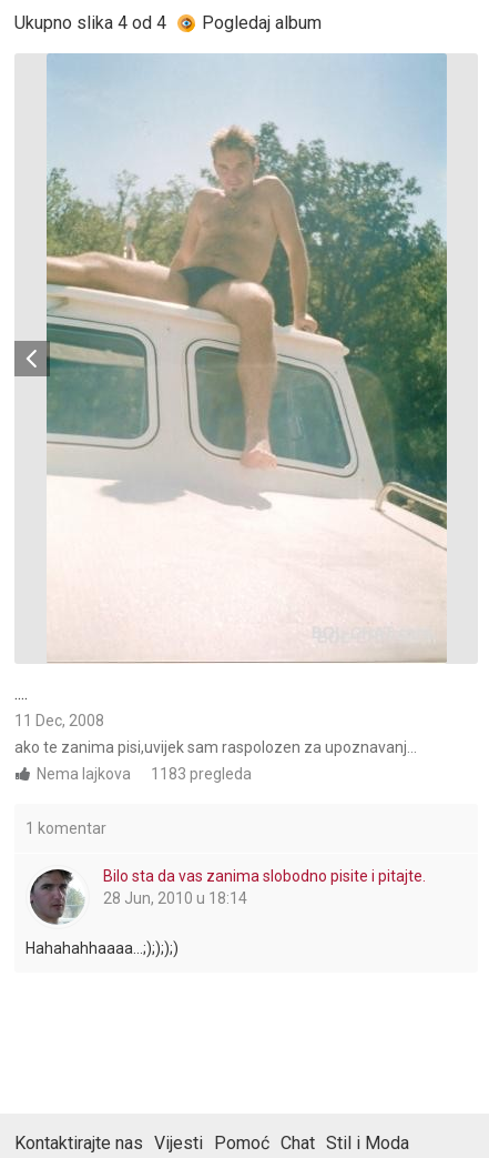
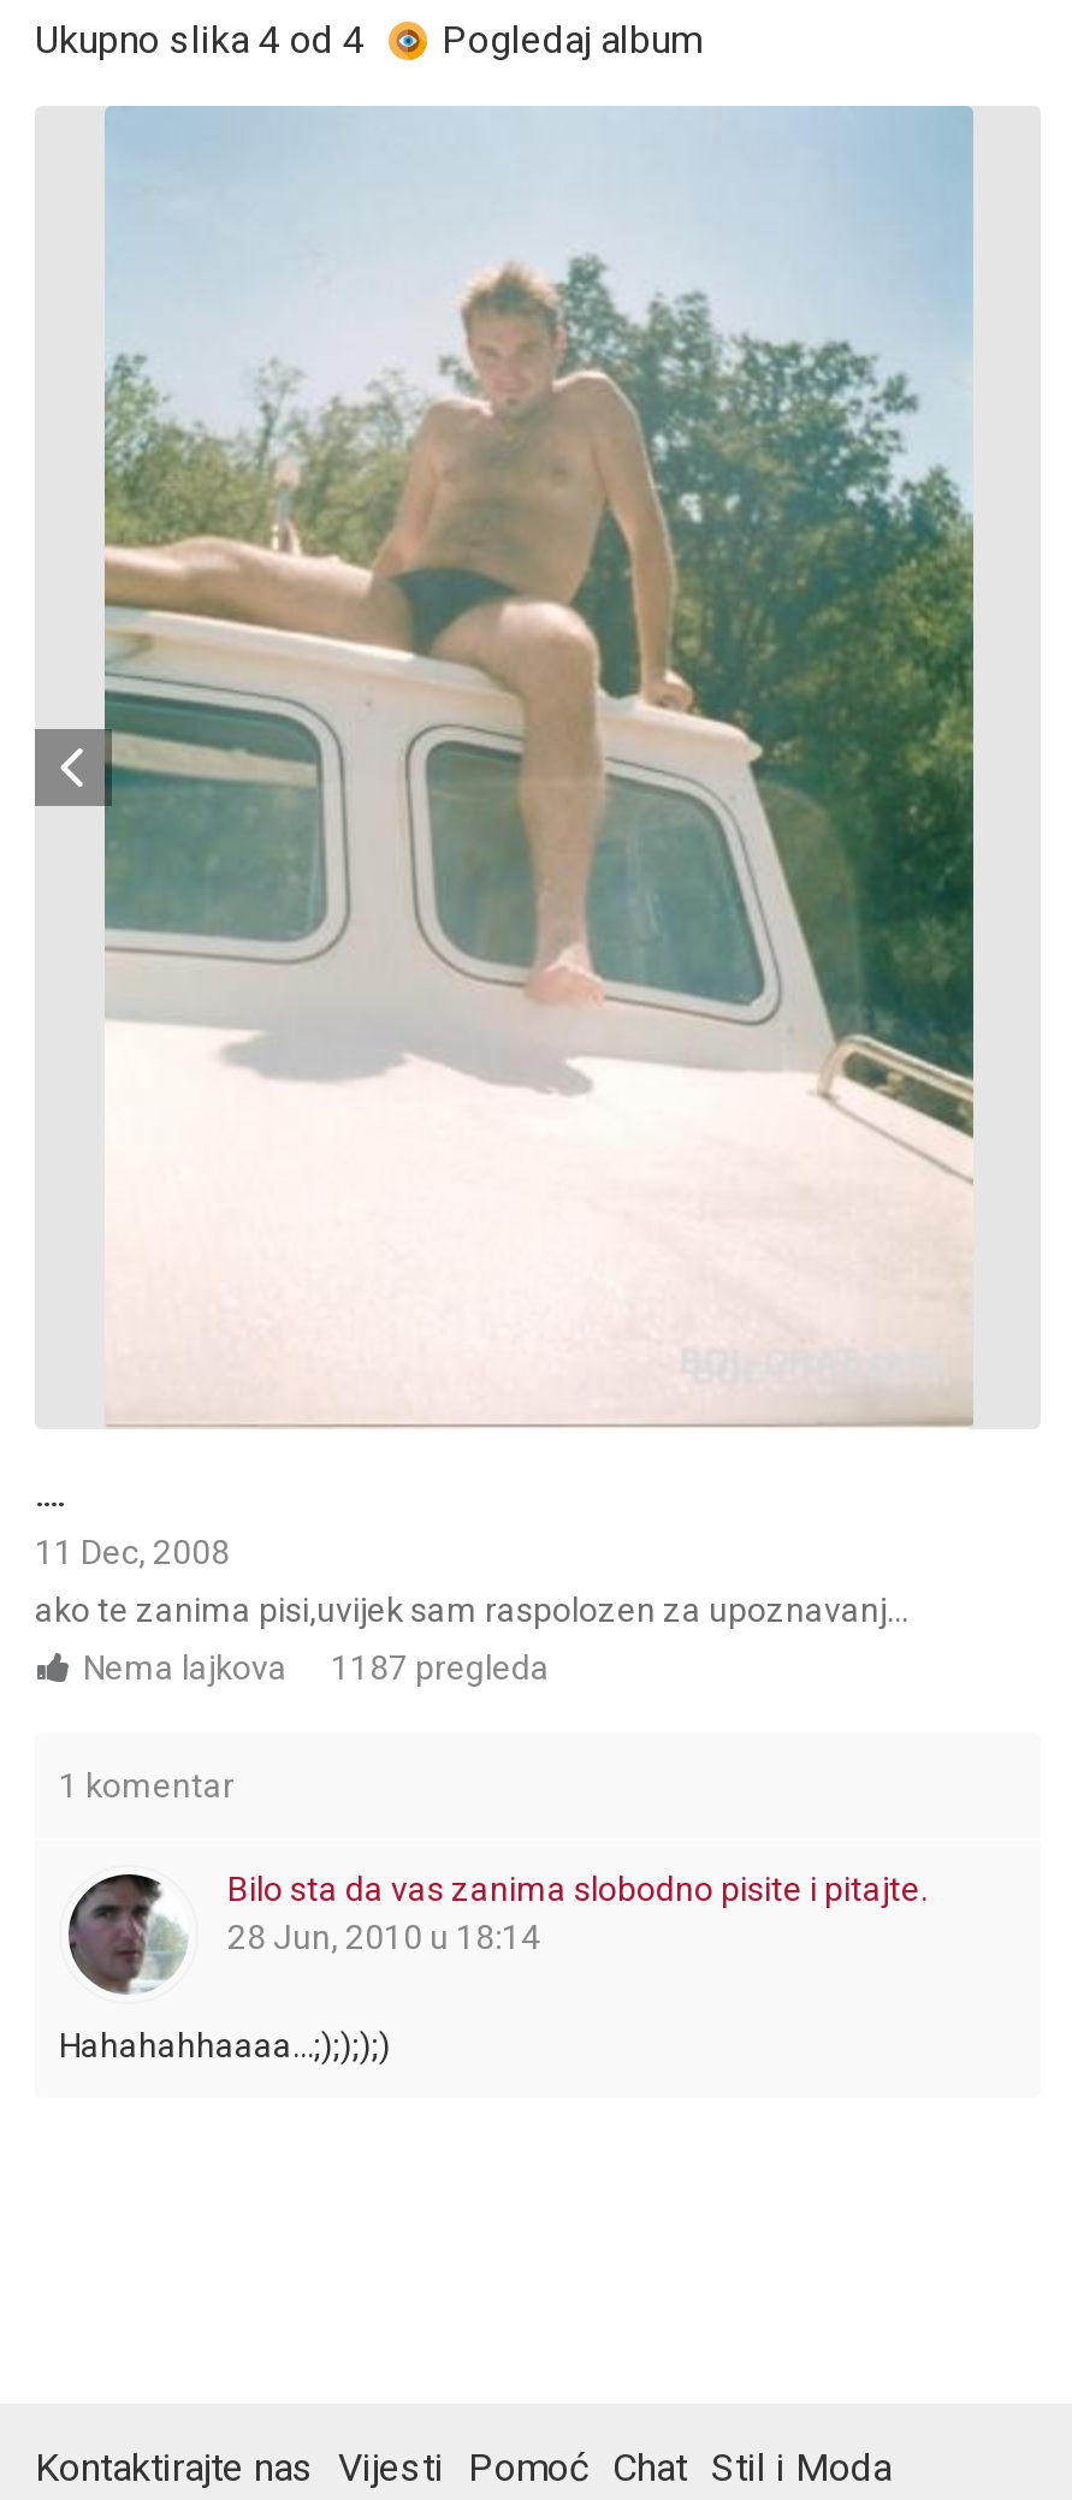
[37,765,252,783] Nema lajkova 1183 pregleda -> [83,1648,550,1687] Nema lajkova 1187 pregleda

